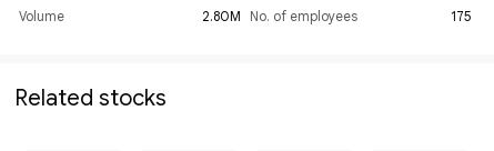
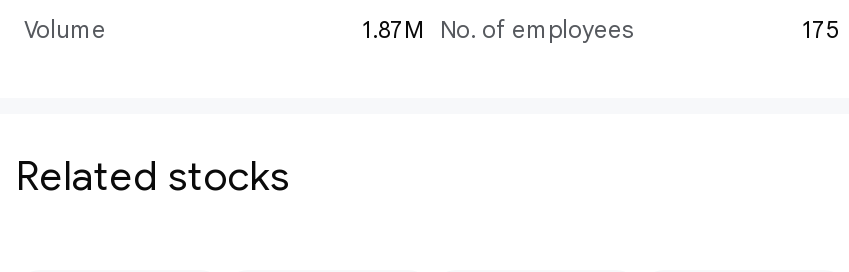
[202,8,357,24] 2.80M No. of employees -> [362,14,634,44] 1.87M No. of employees

